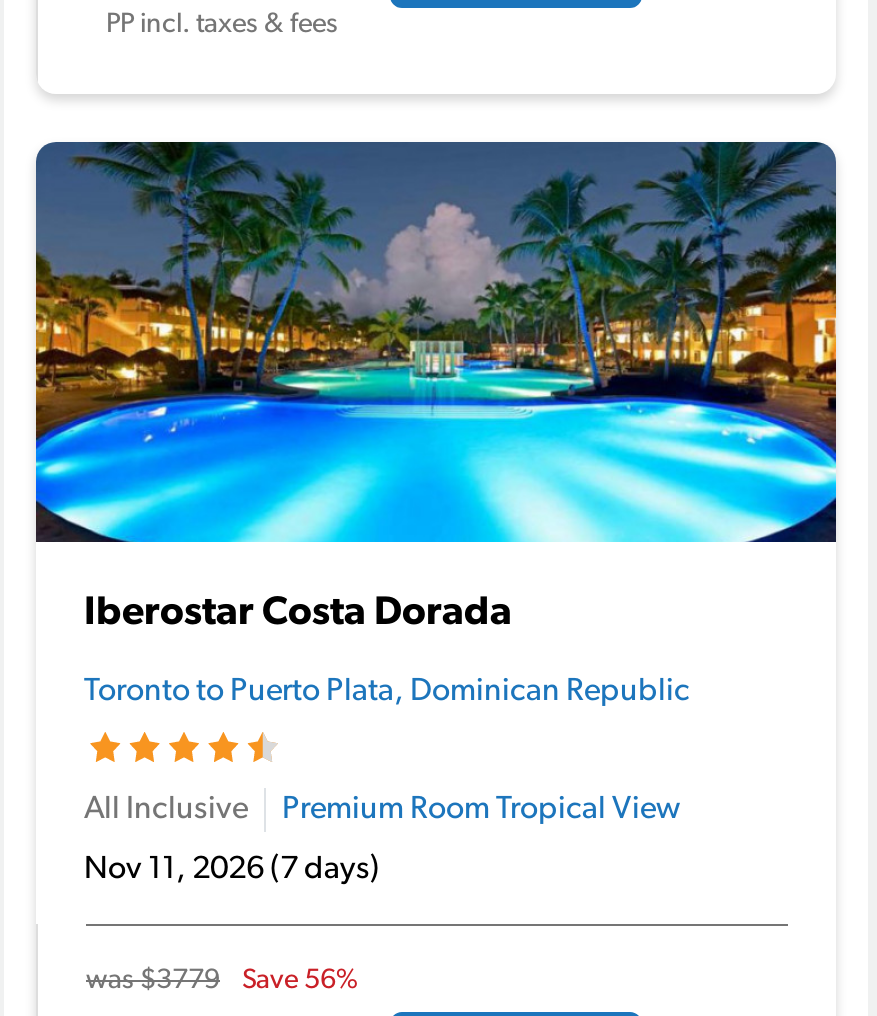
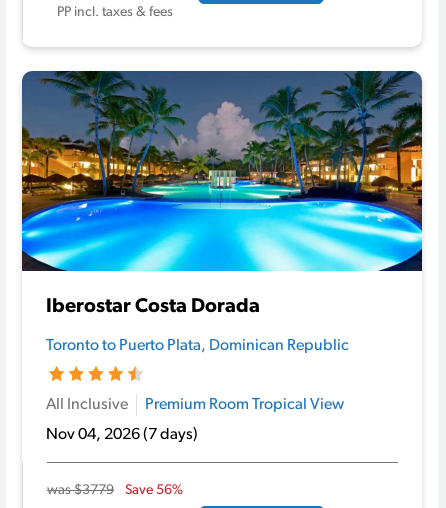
[84,853,380,885] Nov 11, 2026 (7 days) -> [46,427,198,443] Nov 04, 2026 (7 days)

